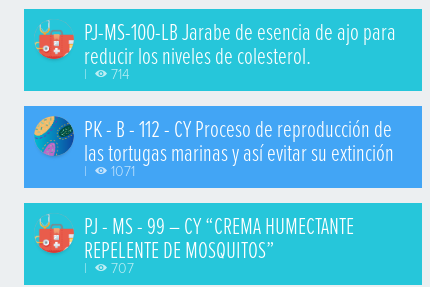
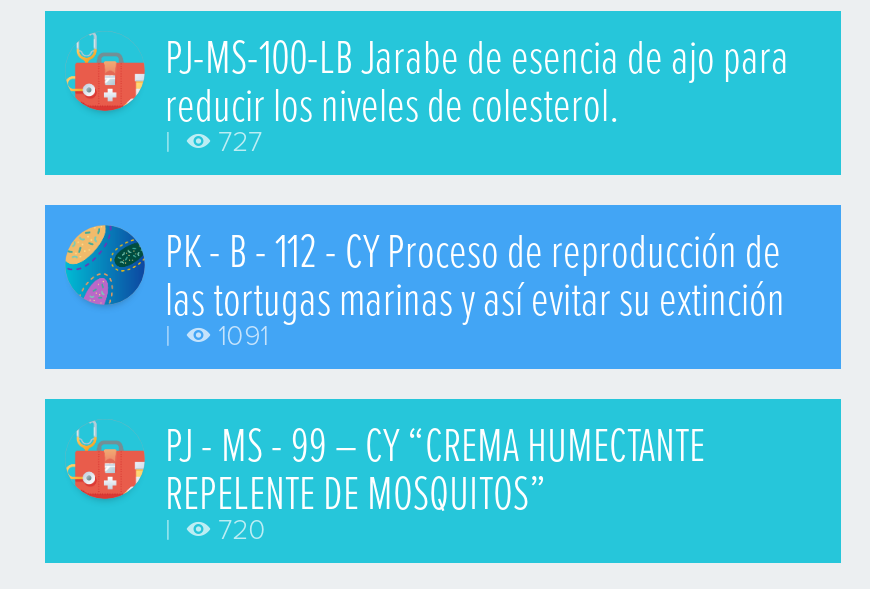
[111,64,130,83] 714 -> [218,121,262,159] 727
[111,161,135,180] 1071 -> [218,315,268,353] 1091
[111,258,134,277] 707 -> [218,509,266,547] 720

